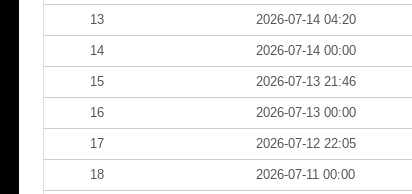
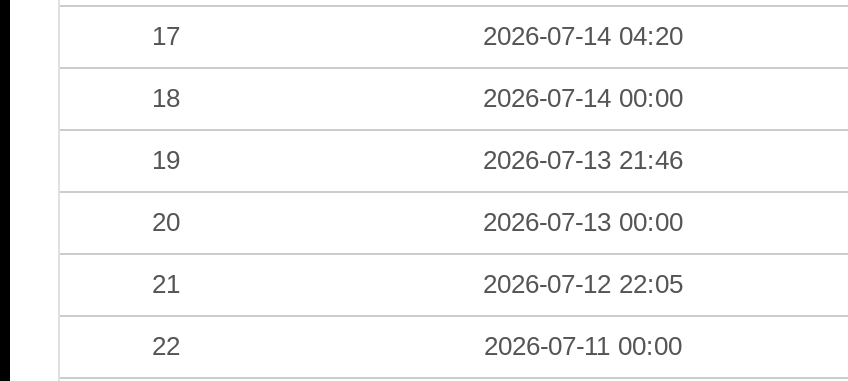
[90,12,104,27] 13 -> [152,21,180,51] 17
[90,43,104,58] 14 -> [152,83,180,113] 18
[90,74,104,89] 15 -> [152,145,180,175] 19
[90,105,104,120] 16 -> [152,207,180,237] 20
[90,136,104,151] 17 -> [152,269,180,299] 21
[90,167,104,182] 18 -> [152,331,180,361] 22

